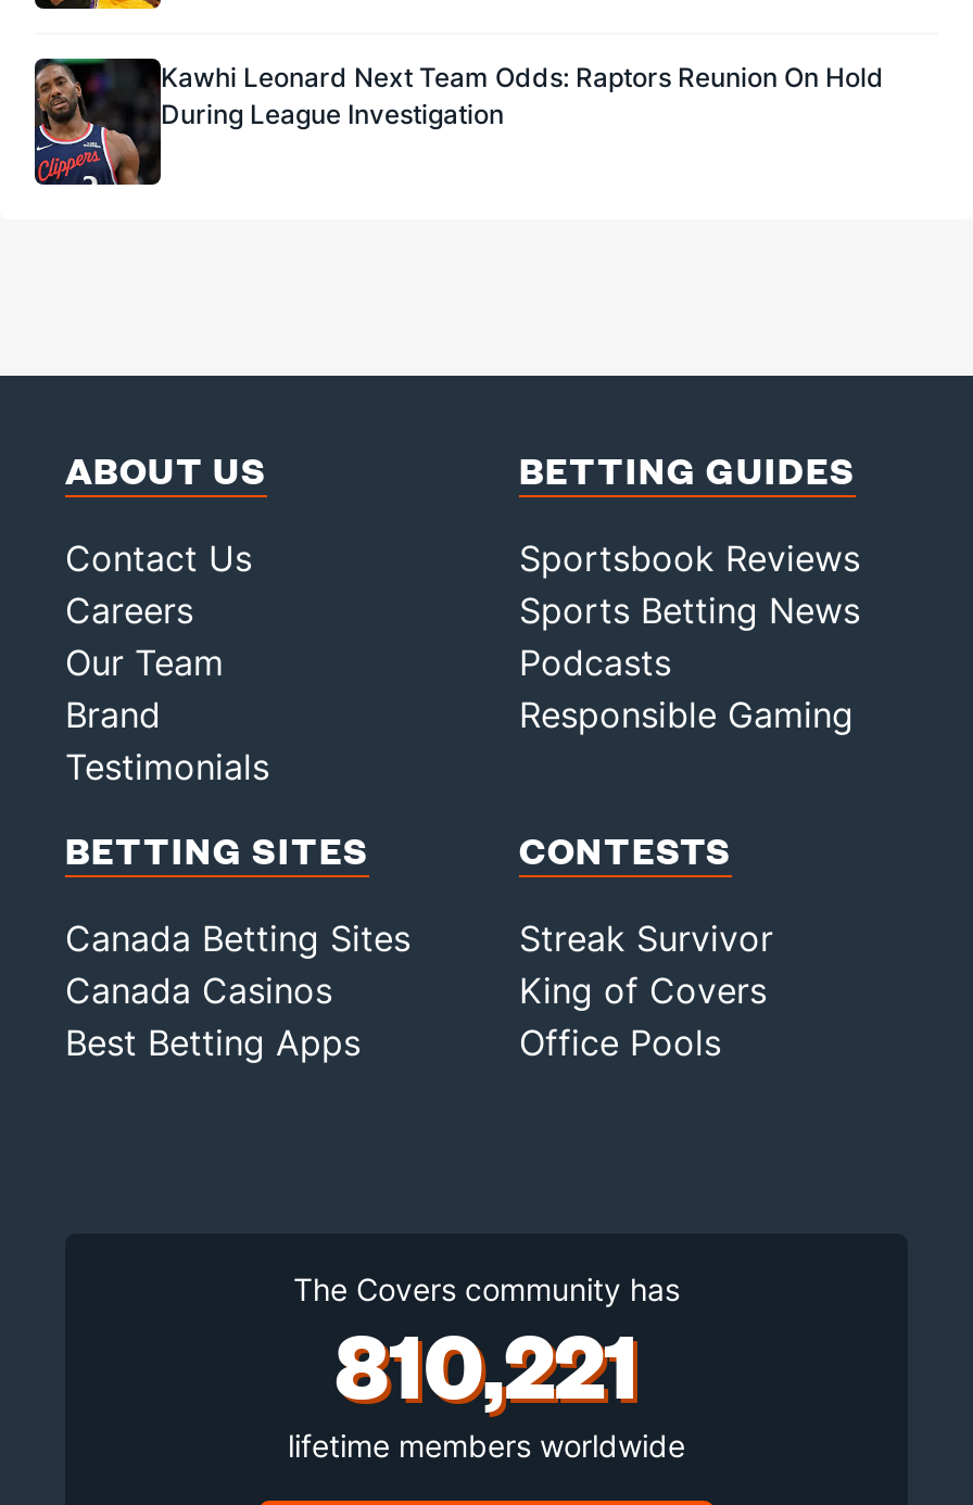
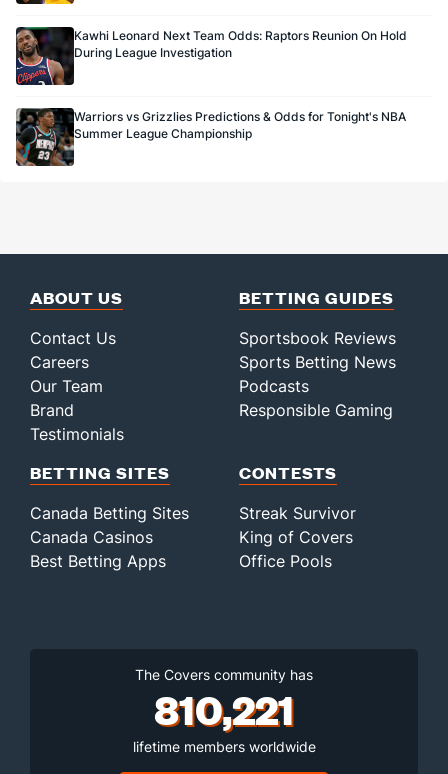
none -> [15,108,406,167] [image] | Warriors vs Grizzlies Predictions & Odds for Tonight's NBA | Summer League Championship

